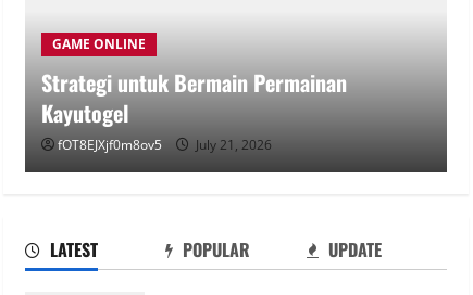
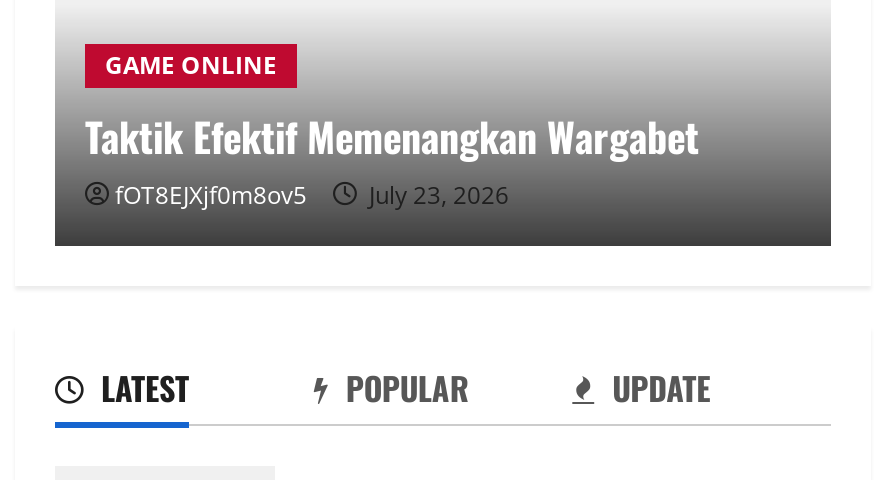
[41,66,347,129] Strategi untuk Bermain Permainan | Kayutogel -> [85,106,699,166] Taktik Efektif Memenangkan Wargabet
[58,136,272,154] fOT8EJXjf0m8ov5 July 21, 2026 -> [115,178,509,212] fOT8EJXjf0m8ov5 July 23, 2026

